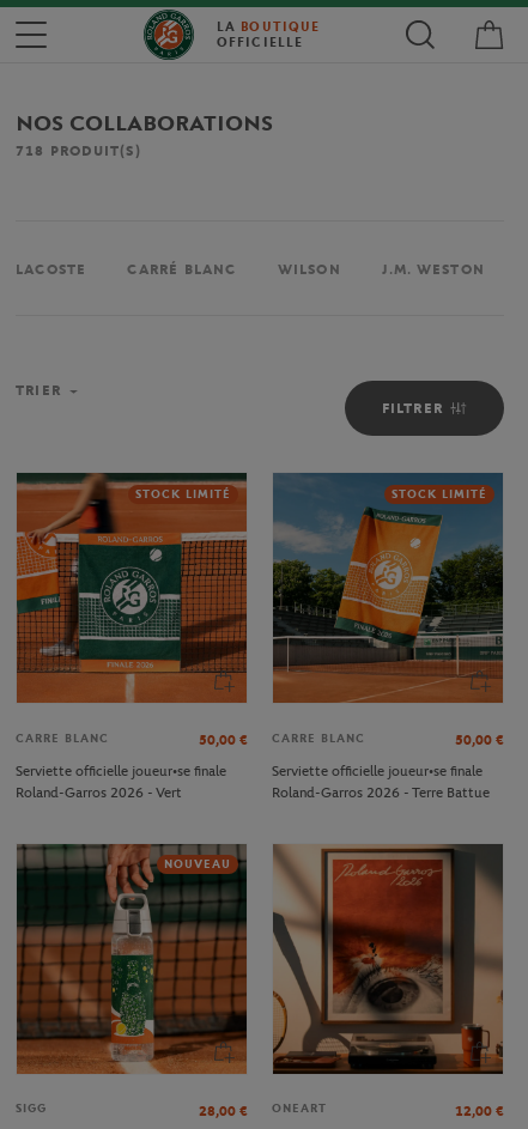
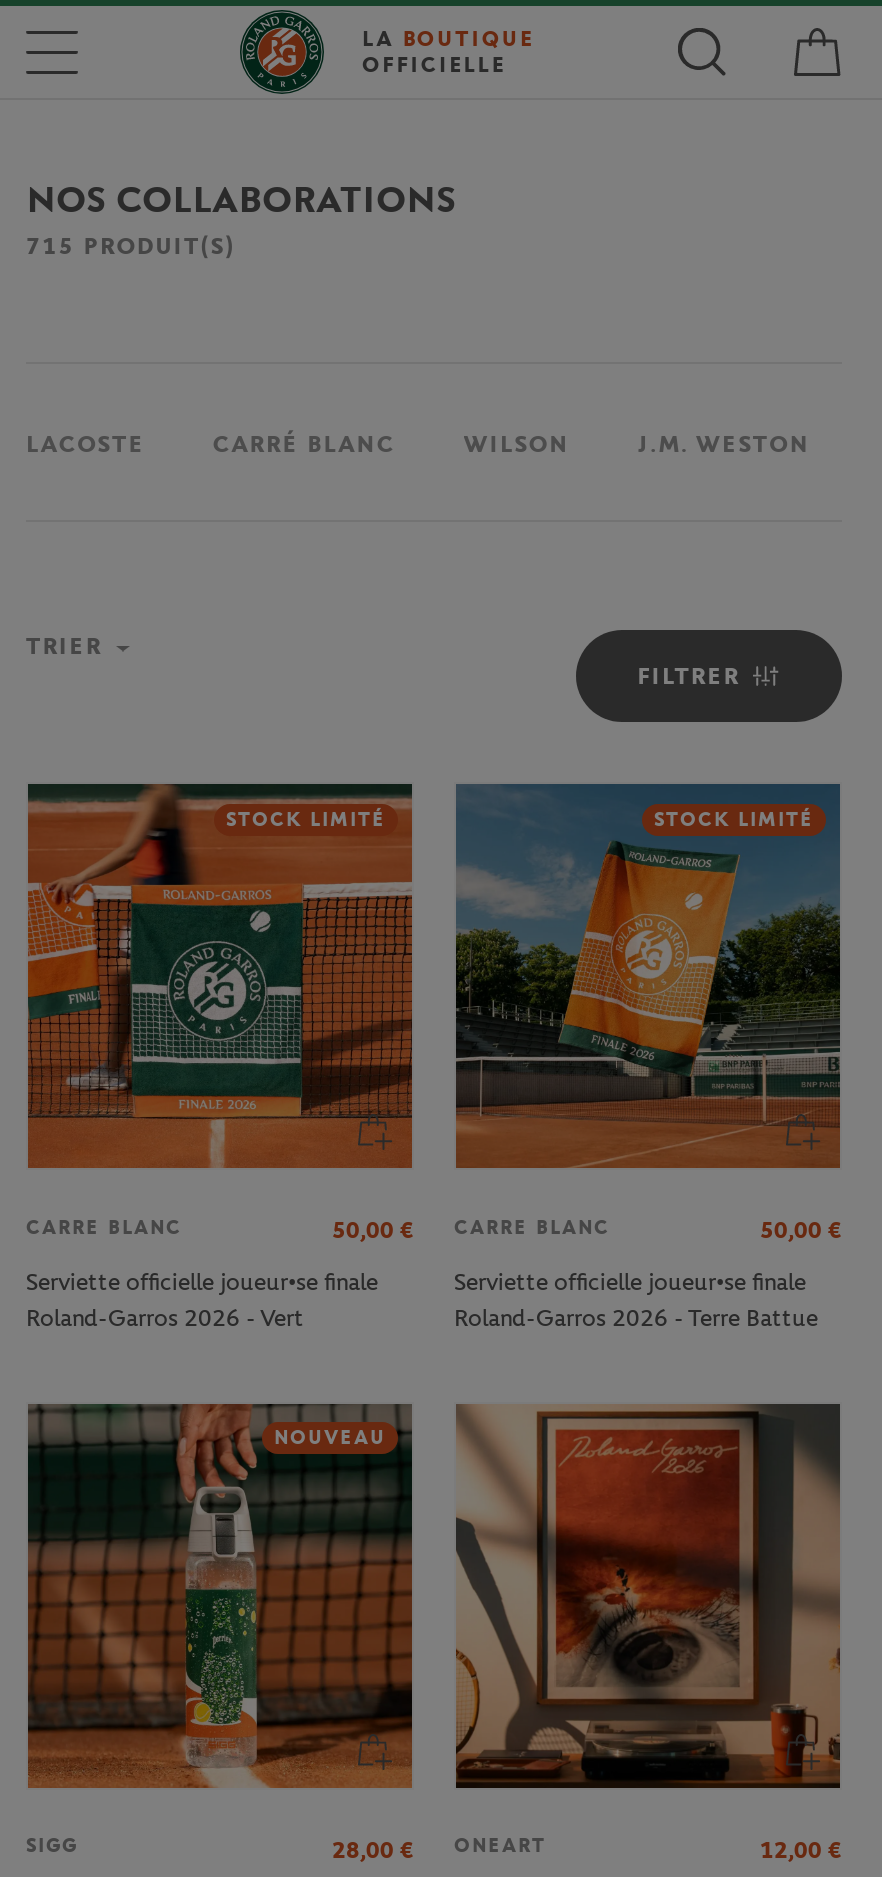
[16,142,141,159] 718 PRODUIT(S) -> [26,232,236,260] 715 PRODUIT(S)

